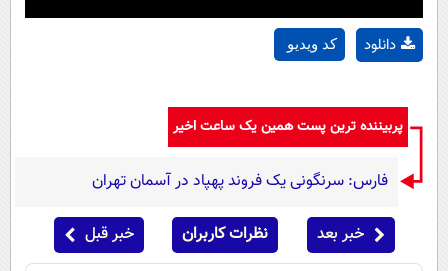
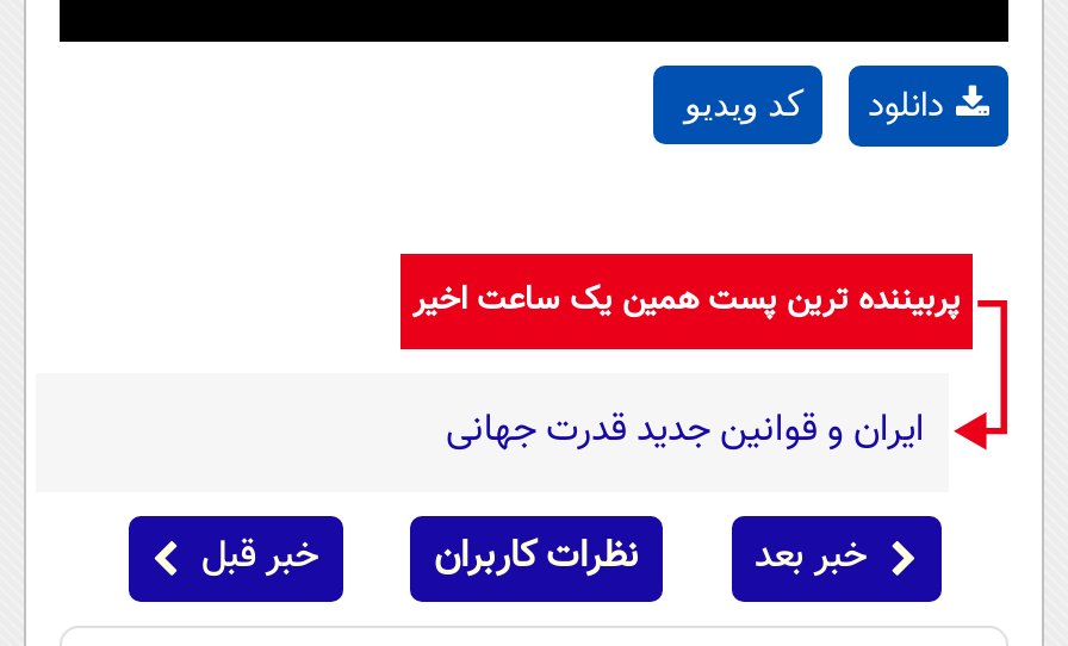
[92,169,388,194] فارس: سرنگونی یک فروند پهپاد در آسمان تهران -> [446,403,925,462] ایران و قوانین جدید قدرت جهانی

